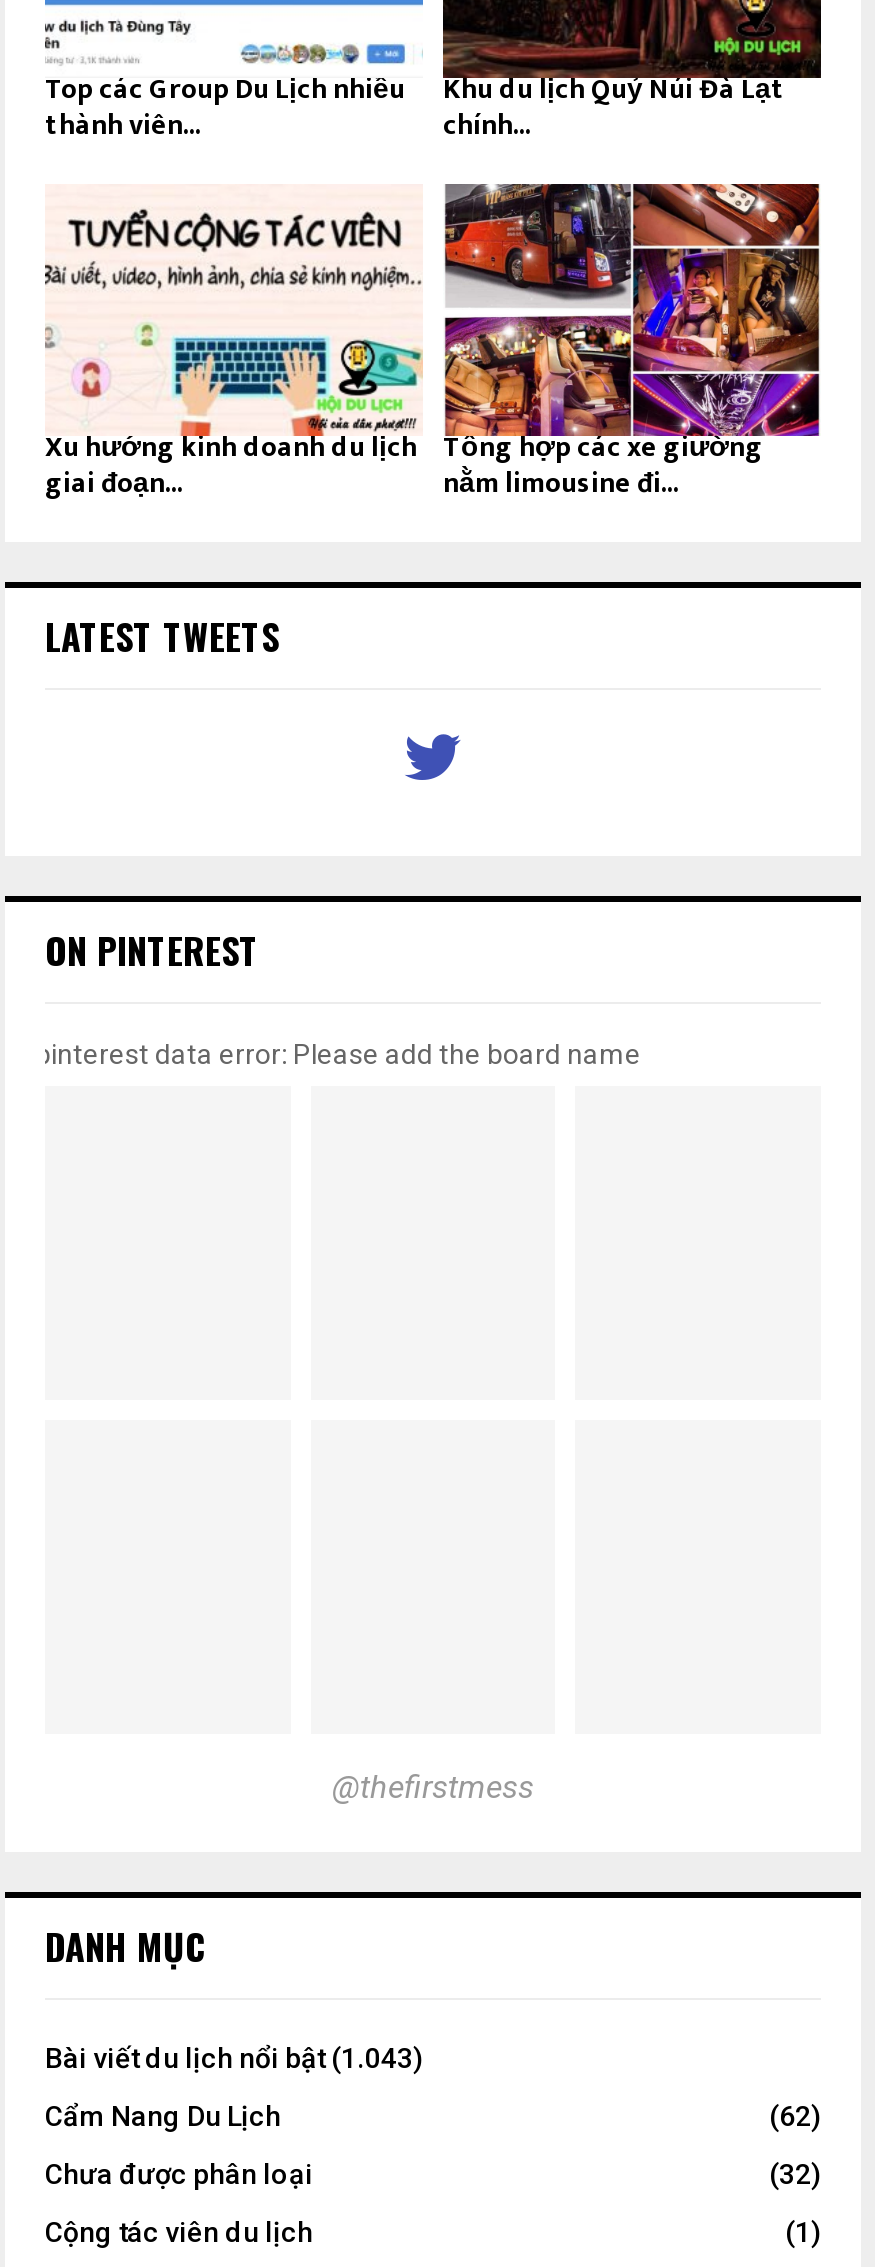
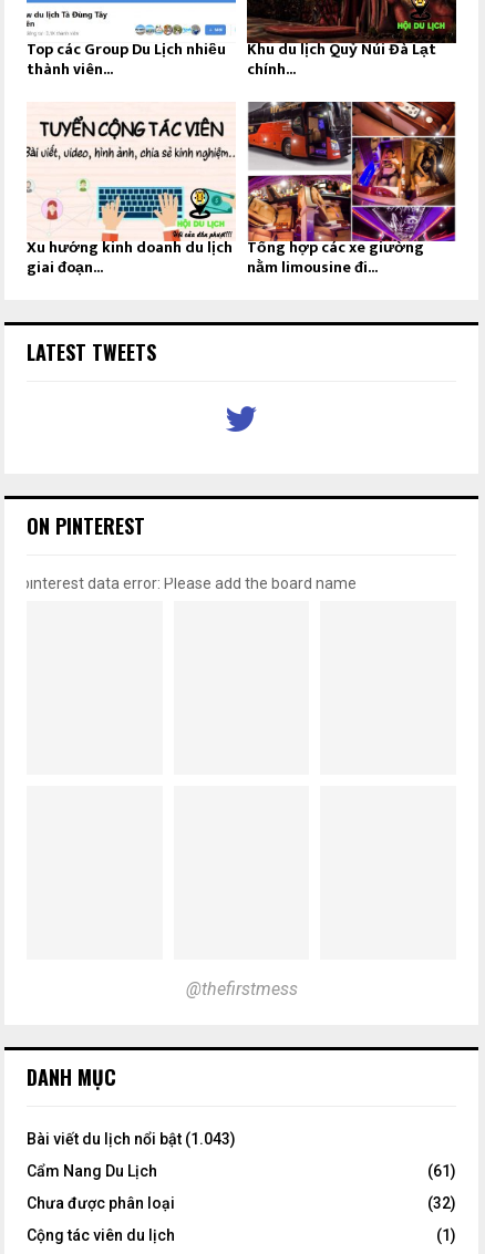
[769,2100,821,2132] (62) -> [427,1162,456,1180] (61)

